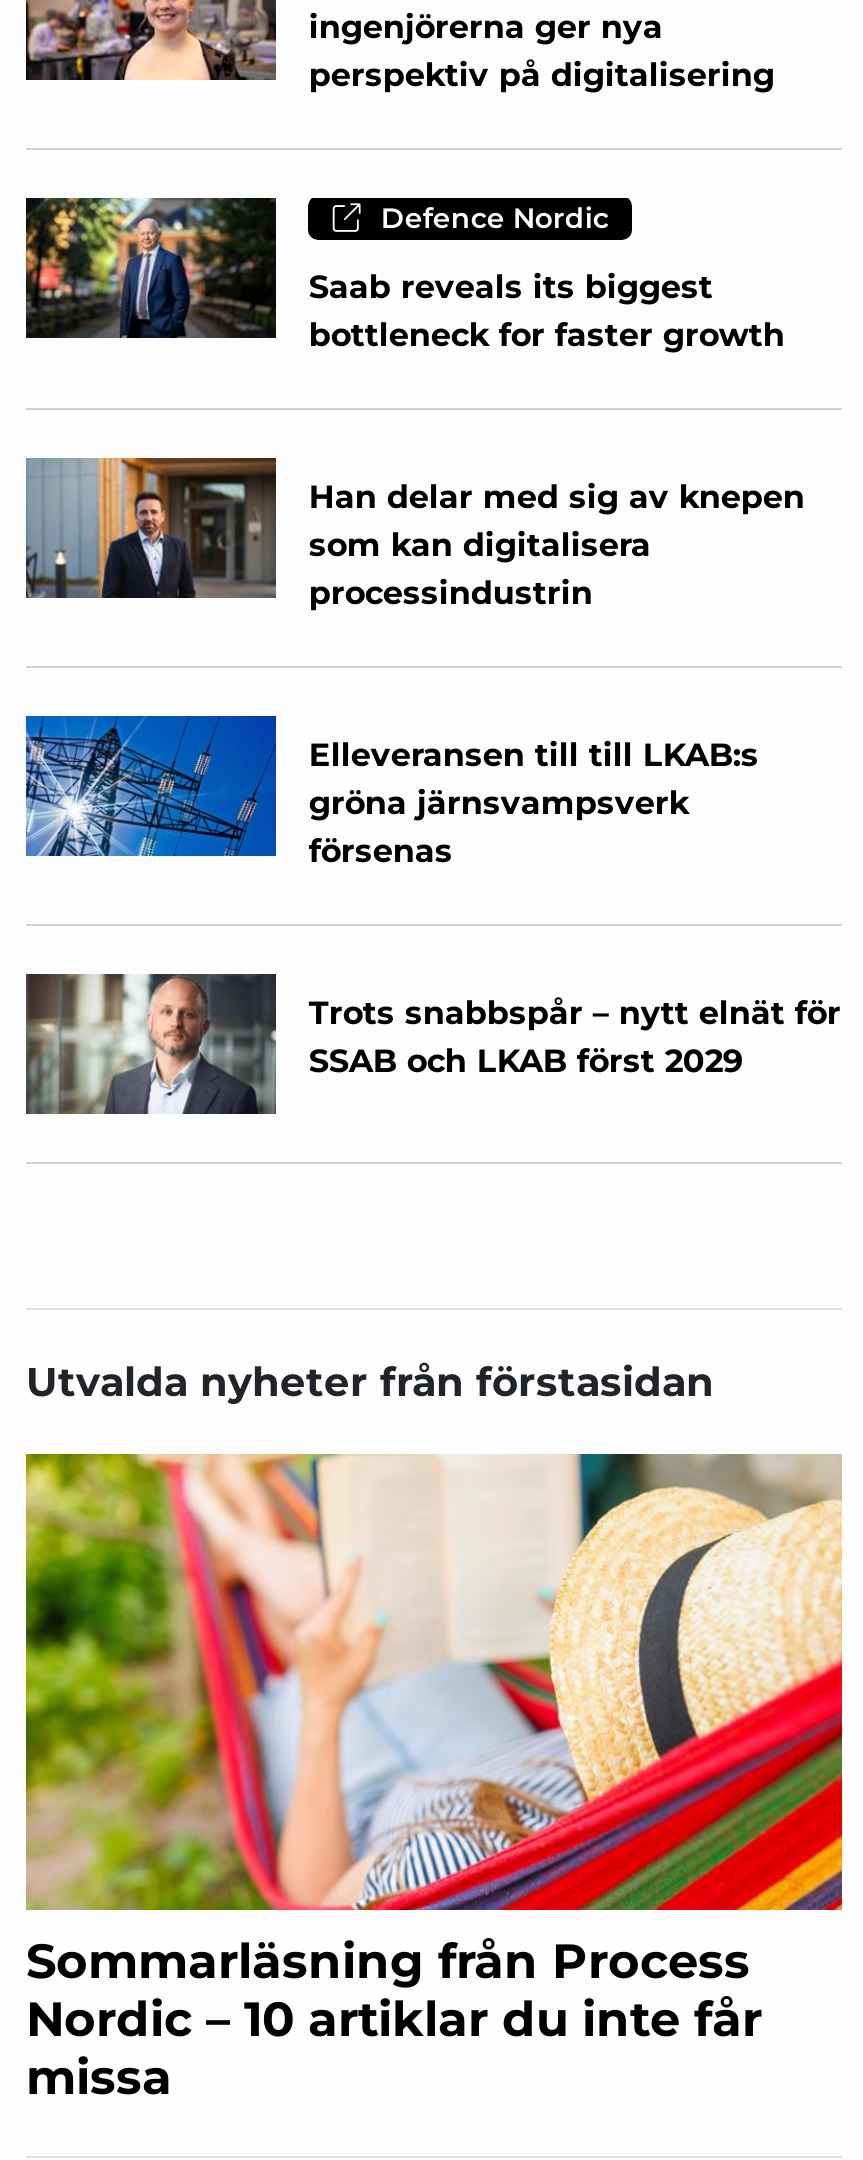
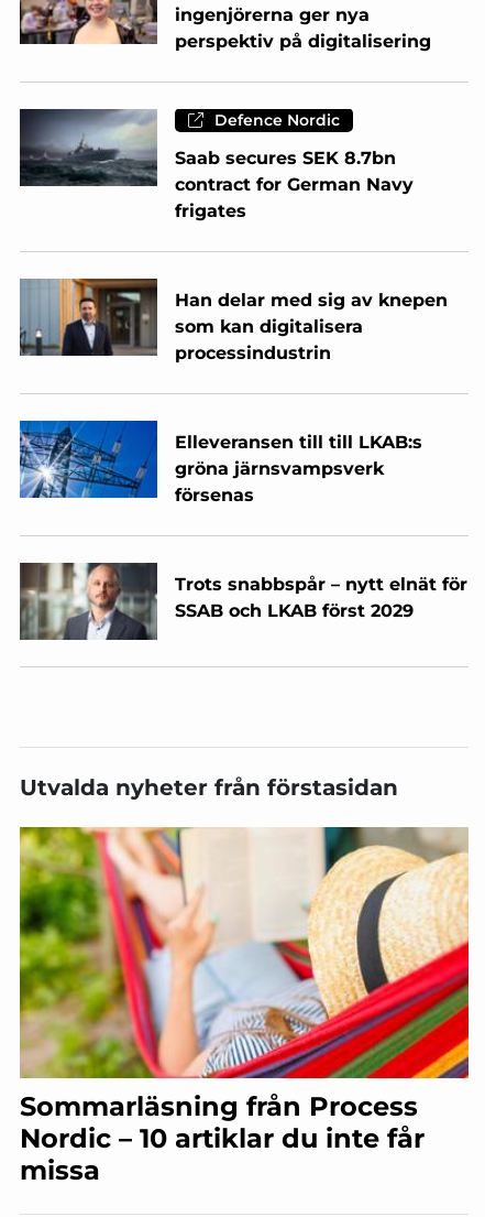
[24,196,785,354] [image] | Saab reveals its biggest | bottleneck for faster growth -> [20,108,414,221] [image] | Saab secures SEK 8.7bn | contract for German Navy | frigates

